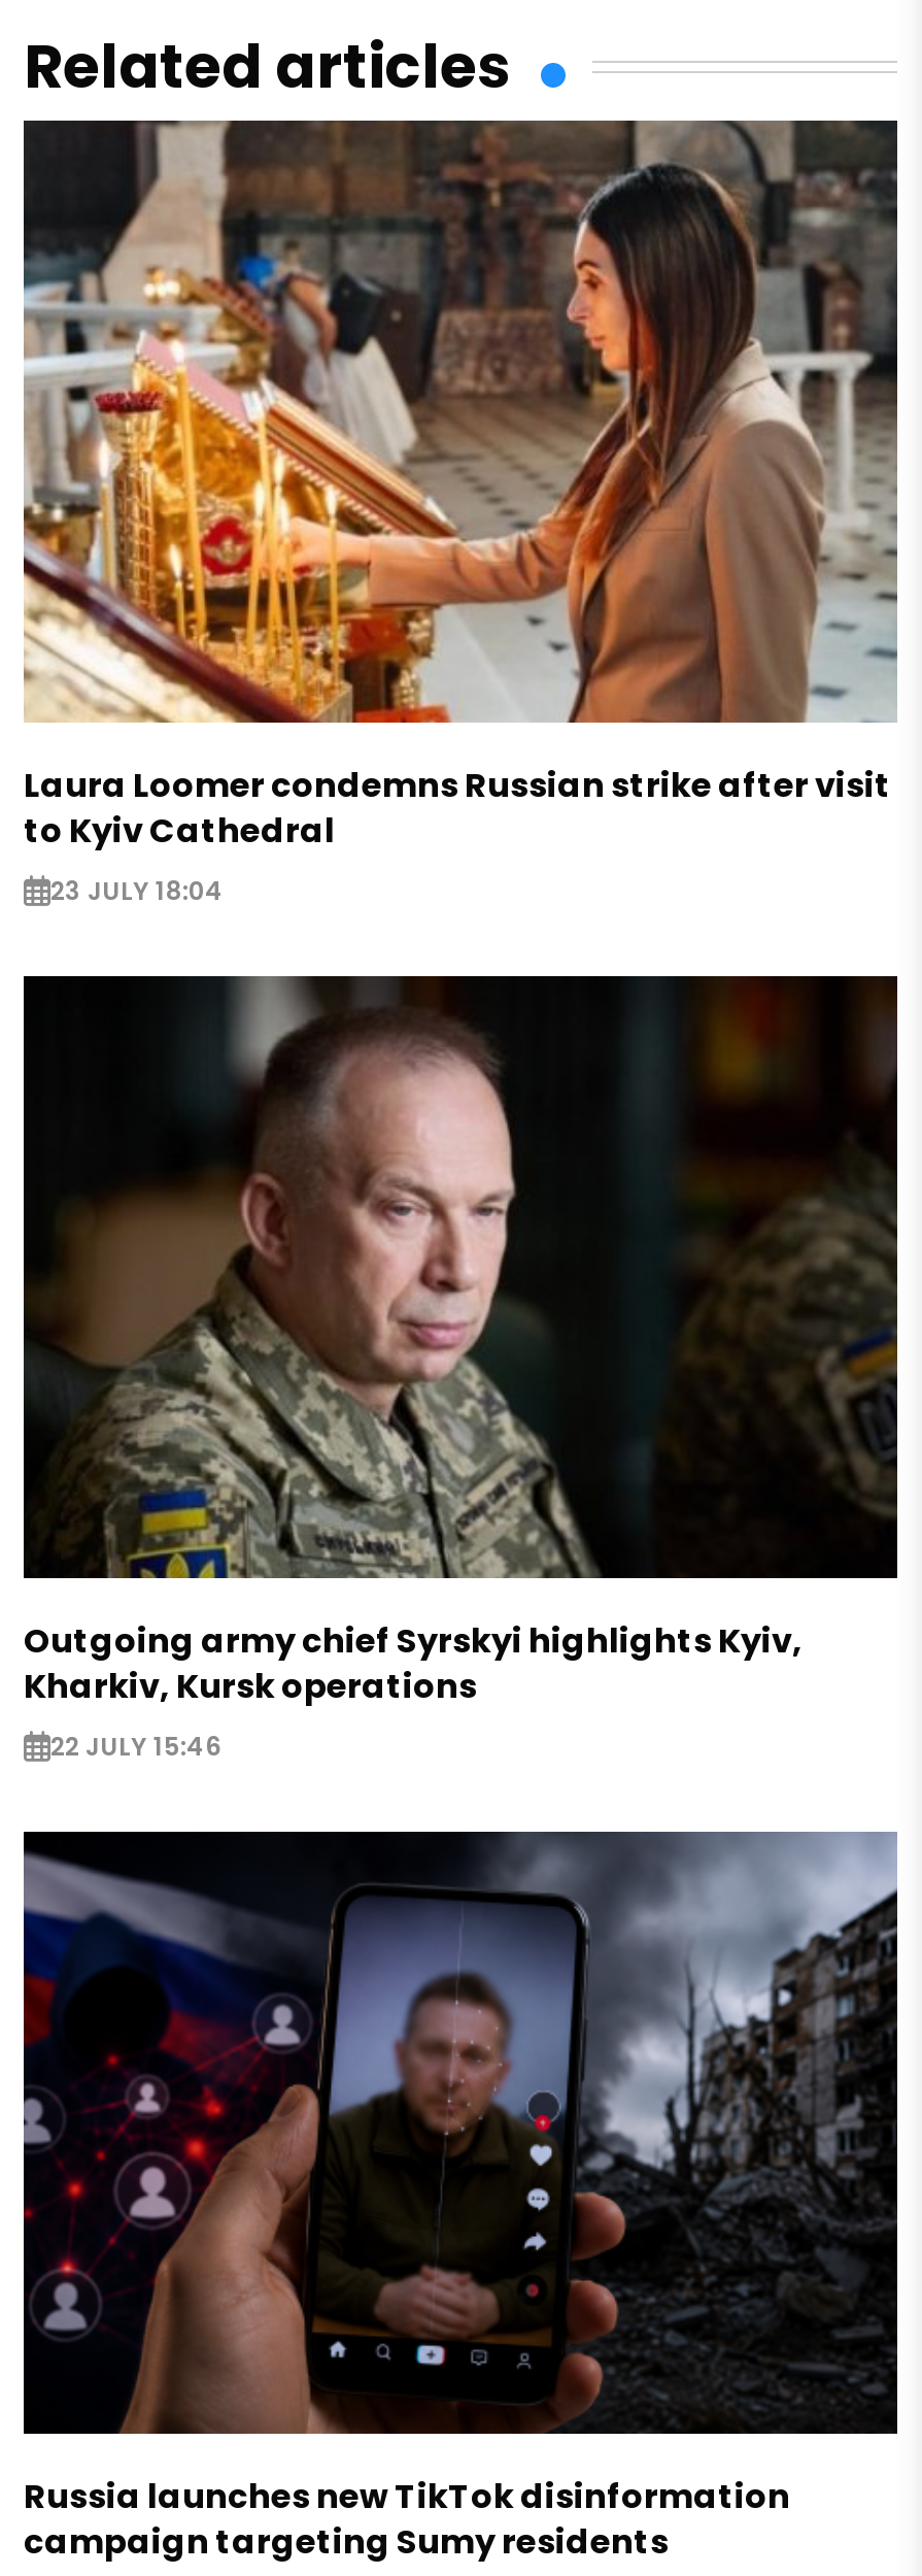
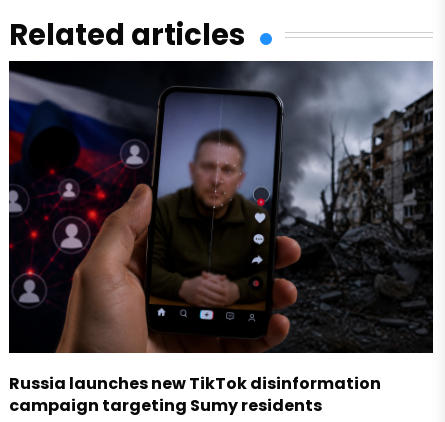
[22,119,899,908] [image] | Laura Loomer condemns Russian strike after visit | to Kyiv Cathedral | 23 JULY 18:04 -> none
[22,974,899,1763] [image] | Outgoing army chief Syrskyi highlights Kyiv, | Kharkiv, Kursk operations | 22 JULY 15:46 -> none

